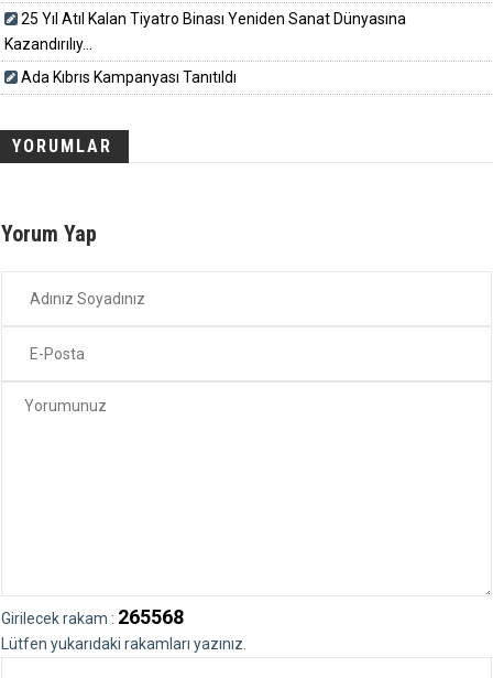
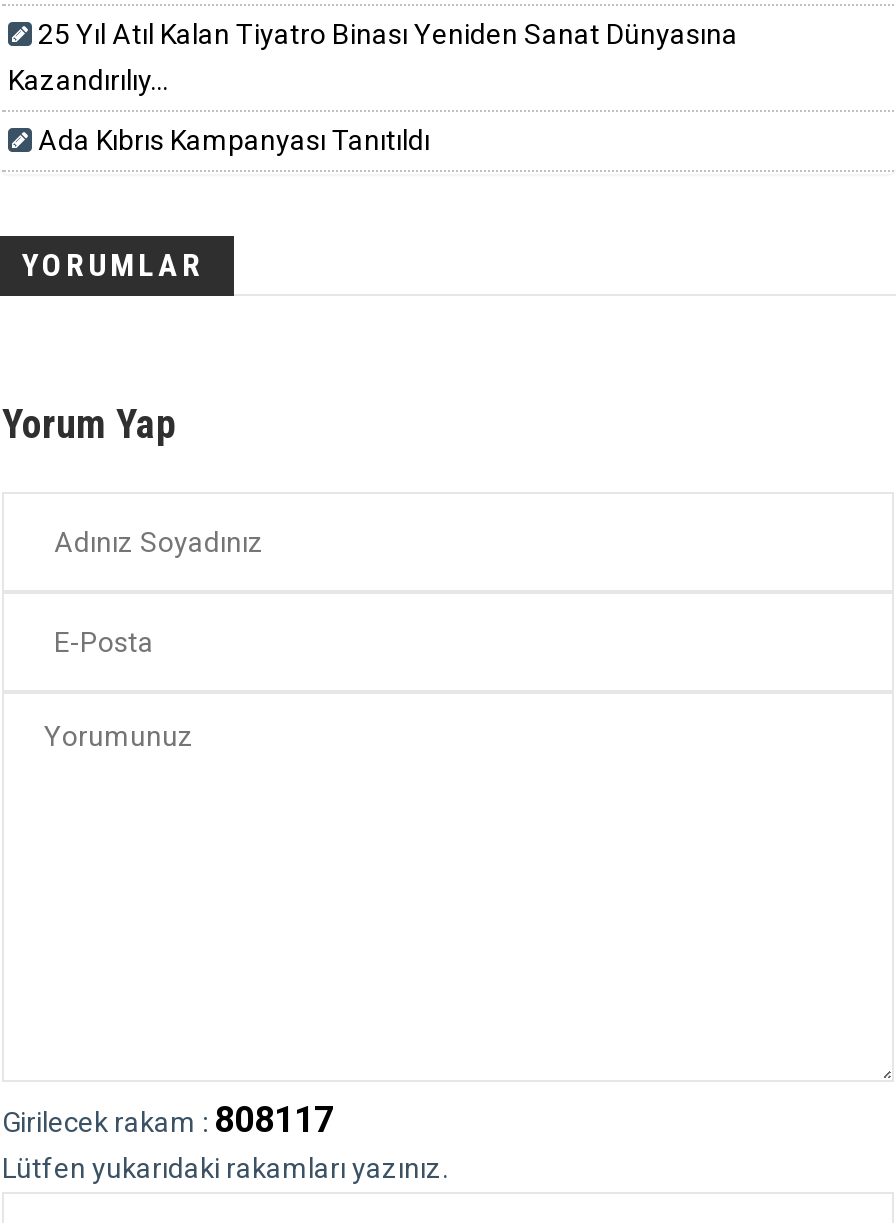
[1,606,184,629] Girilecek rakam : 265568 -> [2,1099,334,1141] Girilecek rakam : 808117

